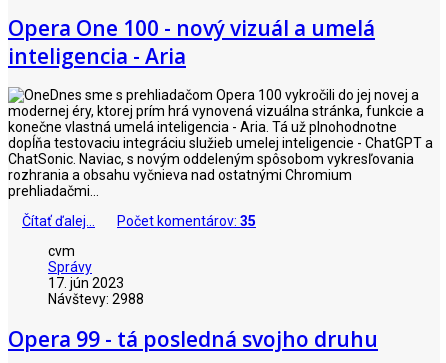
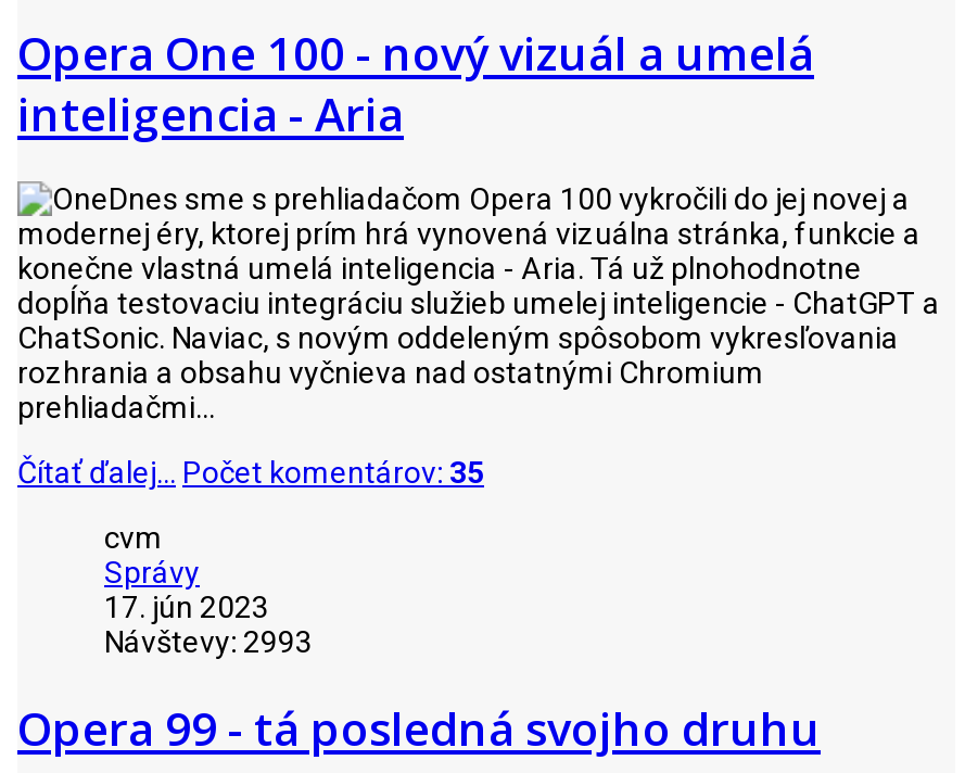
[48,291,144,307] Návštevy: 2988 -> [104,625,313,660] Návštevy: 2993

